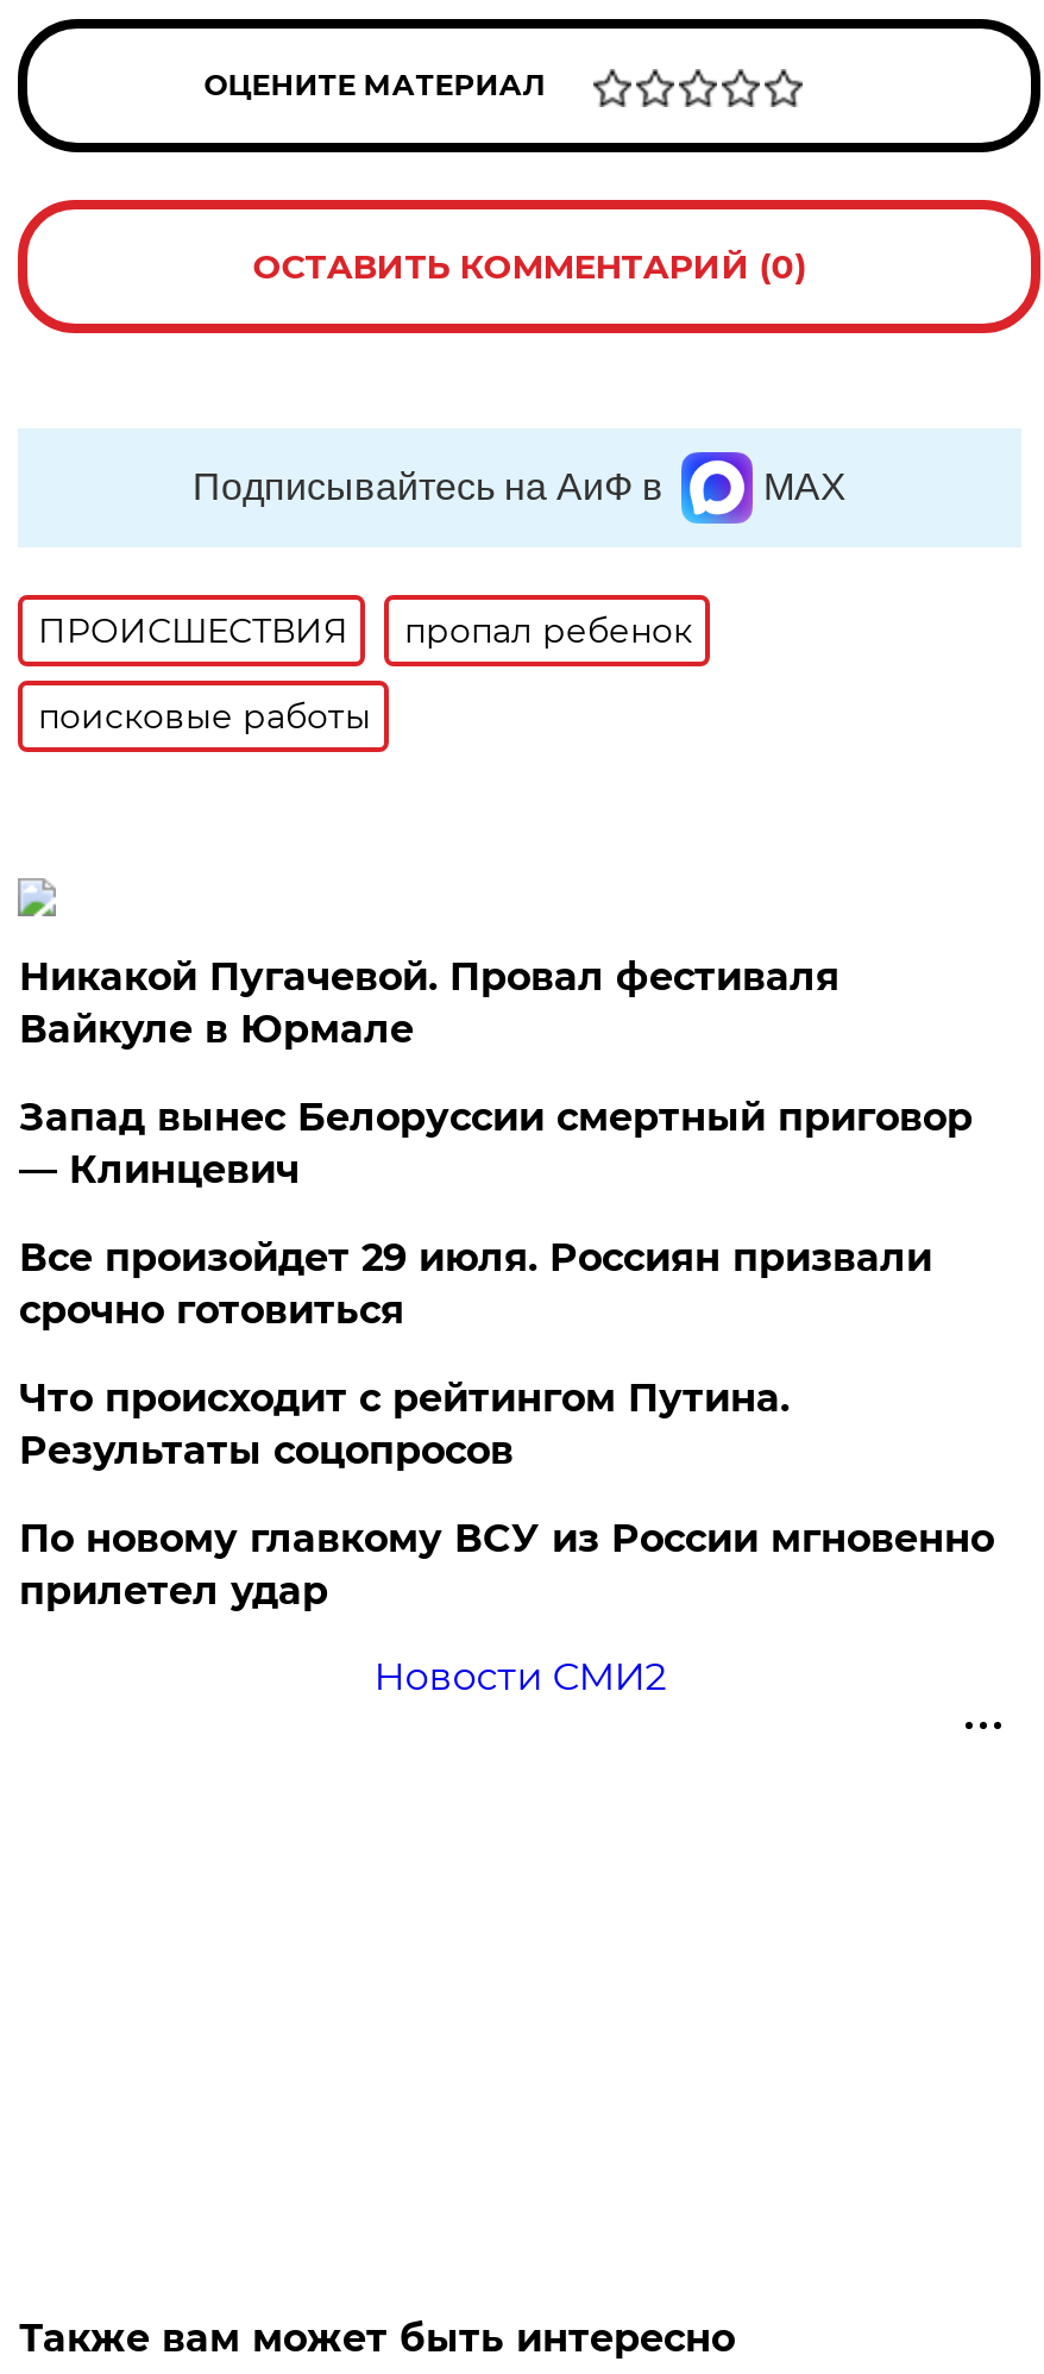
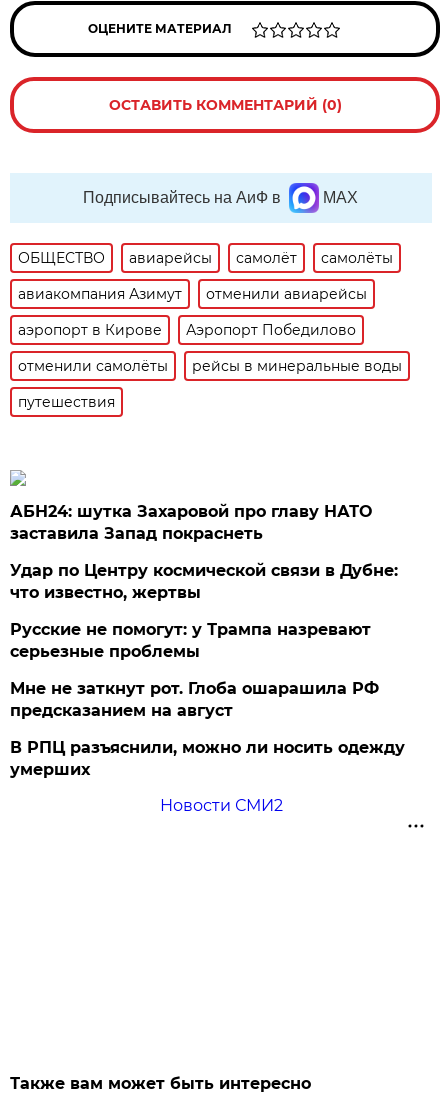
[38,609,692,738] ПРОИСШЕСТВИЯ | пропал ребенок | поисковые работы -> [18,249,402,411] ОБЩЕСТВО | авиарейсы | самолёт | самолёты | авиакомпания Азимут | отменили авиарейсы | аэропорт в Кирове | Аэропорт Победилово | отменили самолёты | рейсы в минеральные воды | путешествия
[19,954,994,1613] Никакой Пугачевой. Провал фестиваля | Вайкуле в Юрмале | Запад вынес Белоруссии смертный приговор | — Клинцевич | Все произойдет 29 июля. Россиян призвали | срочно готовиться | Что происходит с рейтингом Путина. | Результаты соцопросов | По новому главкому ВСУ из России мгновенно | прилетел удар -> [10,502,405,779] АБН24: шутка Захаровой про главу НАТО | заставила Запад покраснеть | Удар по Центру космической связи в Дубне: | что известно, жертвы | Русские не помогут: у Трампа назревают | серьезные проблемы | Мне не заткнут рот. Глоба ошарашила РФ | предсказанием на август | В РПЦ разъяснили, можно ли носить одежду | умерших

